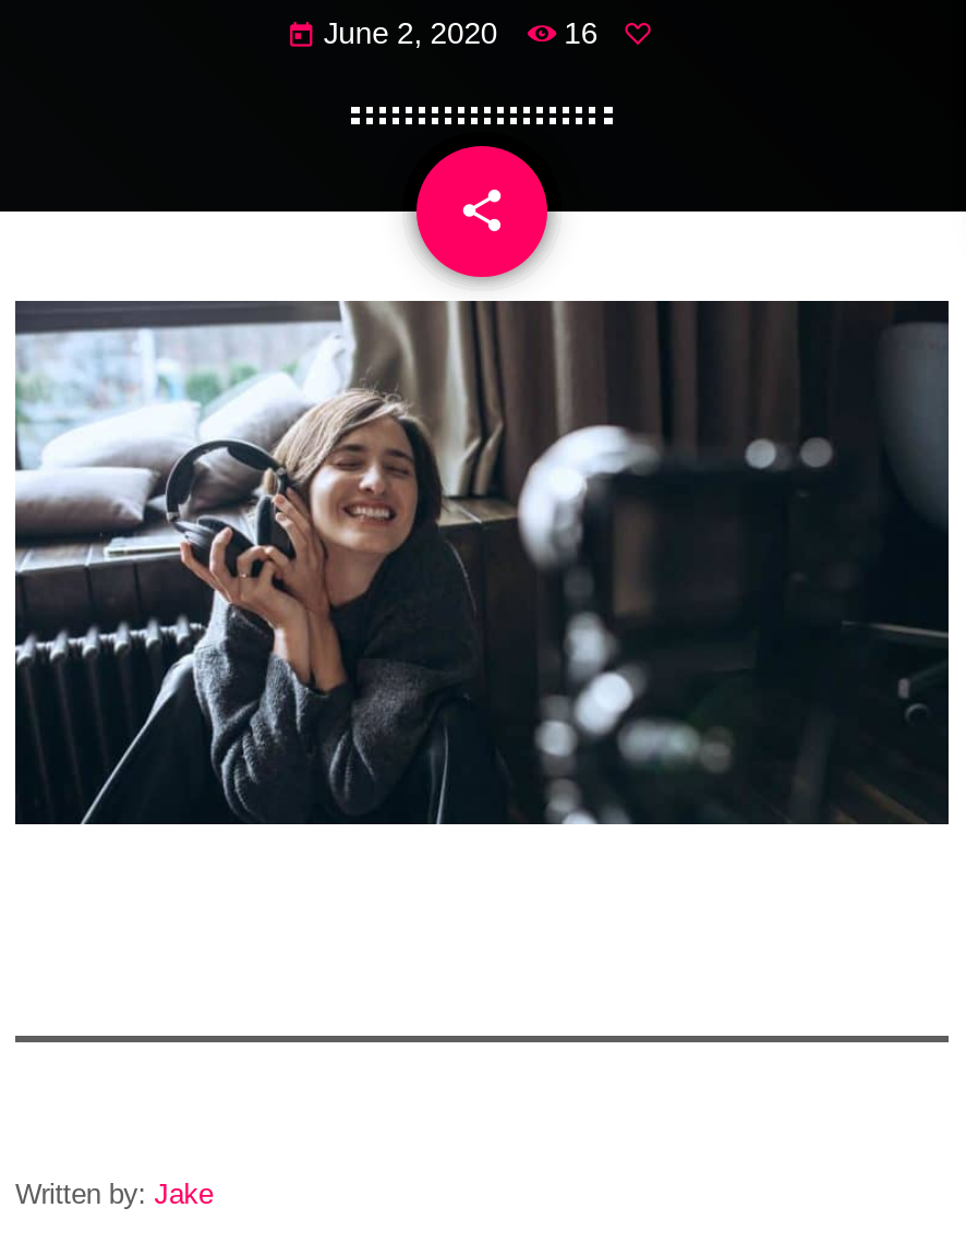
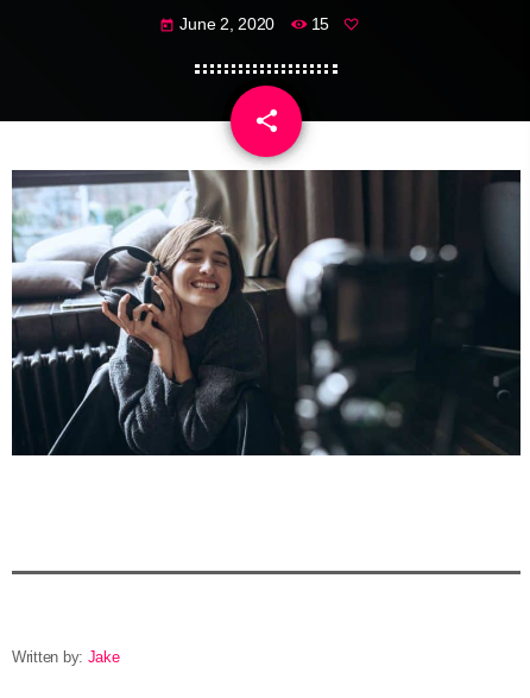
[564,15,606,50] 16 -> [311,14,334,33] 15

